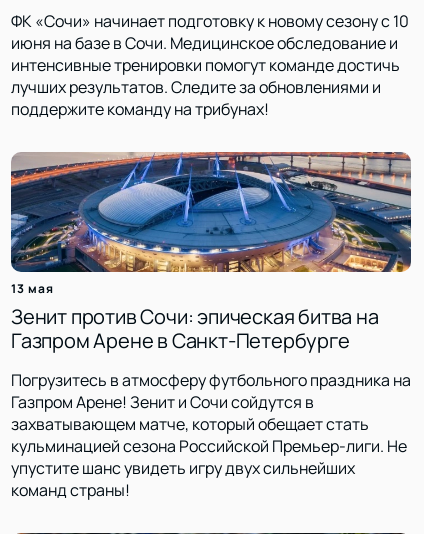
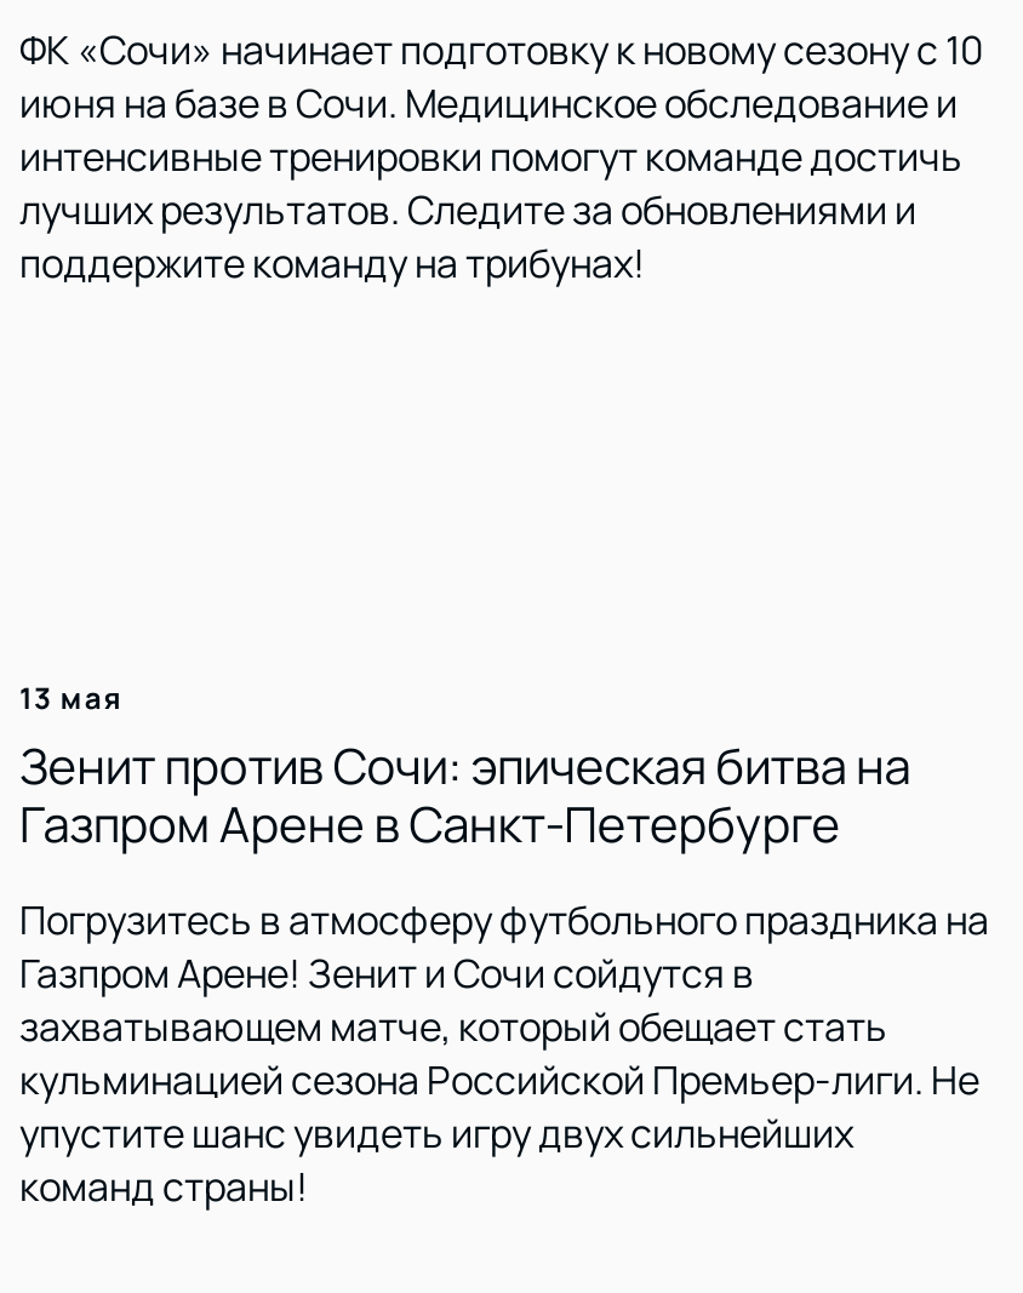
[10,151,412,273] [image] -> none

